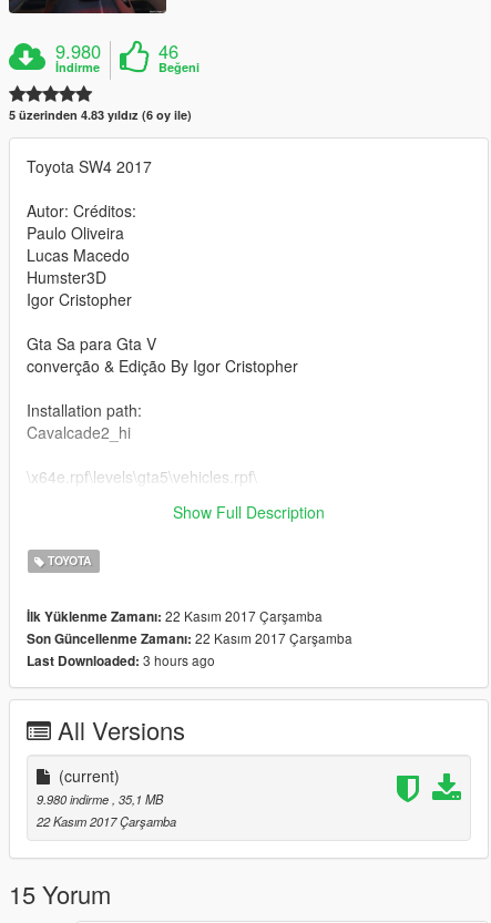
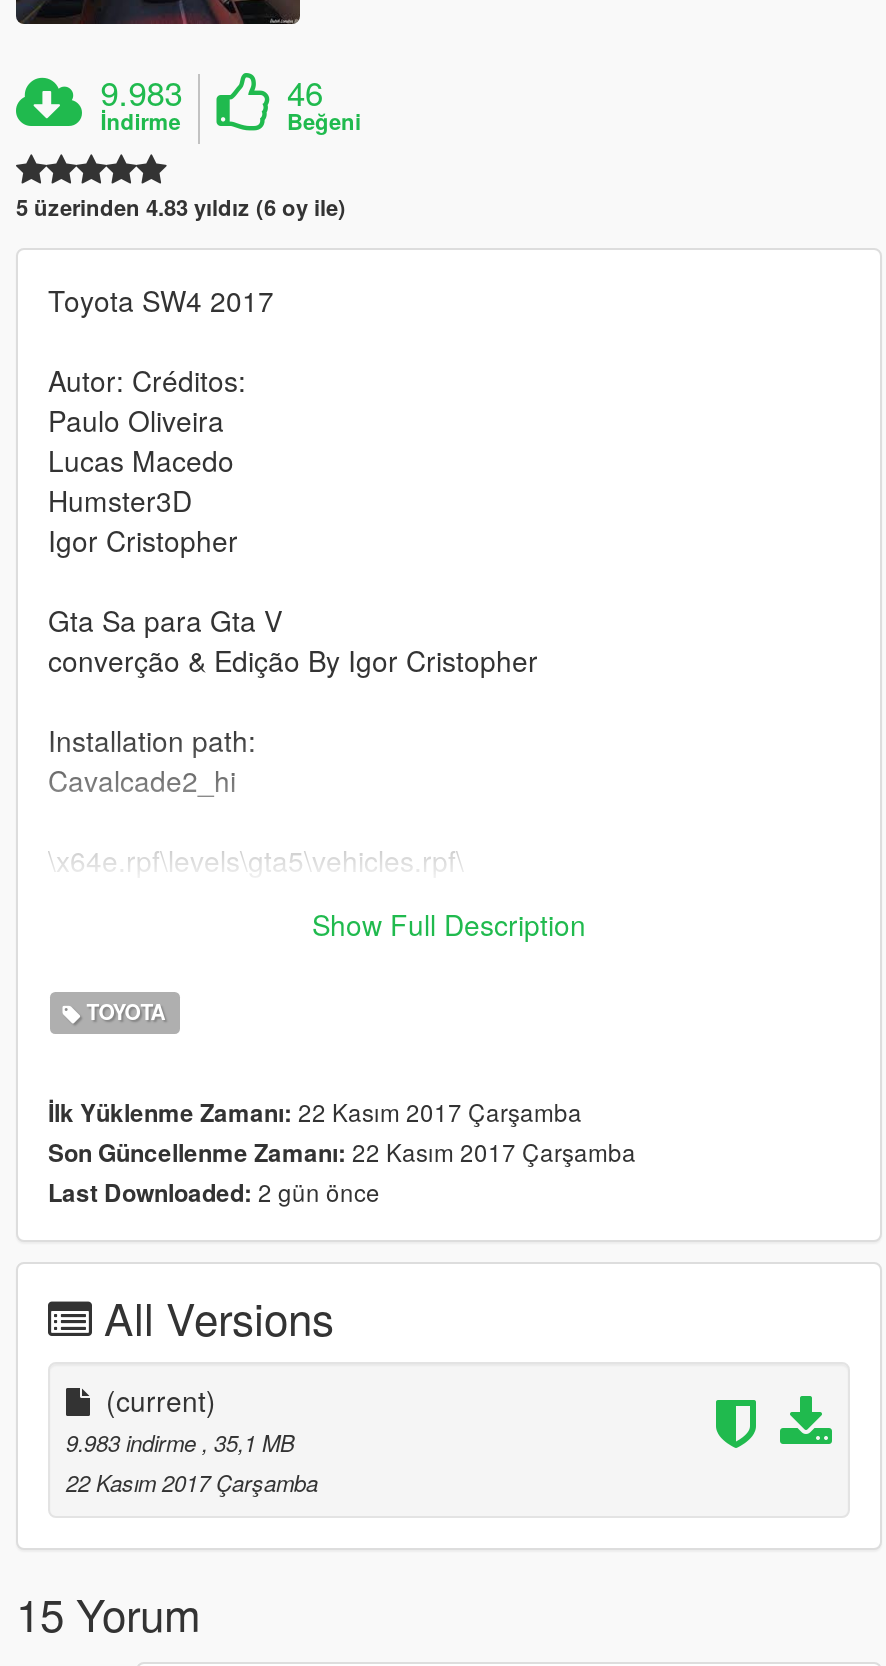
[56,37,101,64] 9.980 -> [100,67,182,115] 9.983
[27,650,215,670] Last Downloaded: 3 hours ago -> [48,1173,380,1209] Last Downloaded: 2 gün önce
[37,790,163,807] 9.980 indirme, 35,1 MB -> [66,1425,294,1457] 9.983 indirme, 35,1 MB

